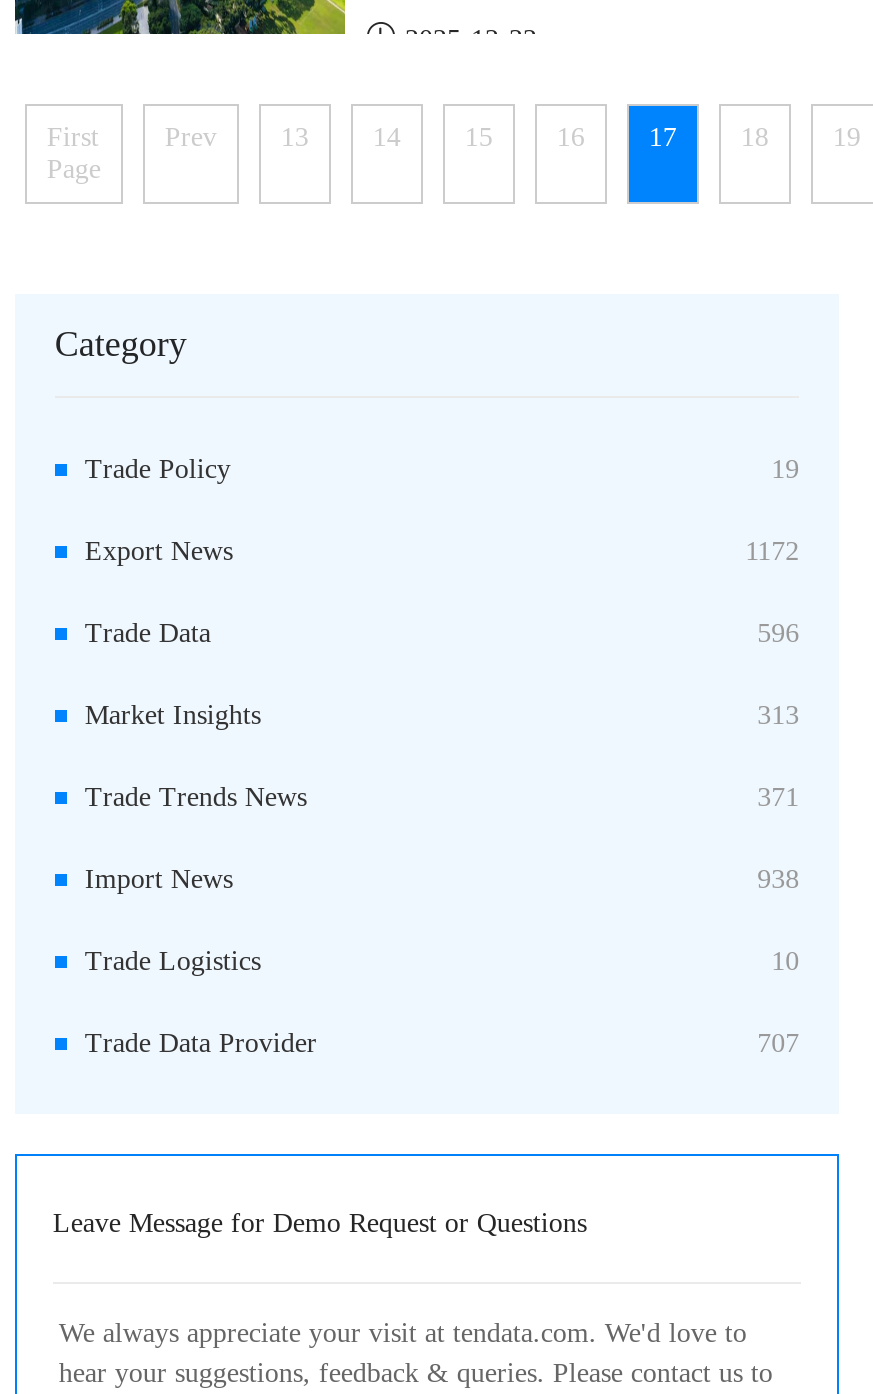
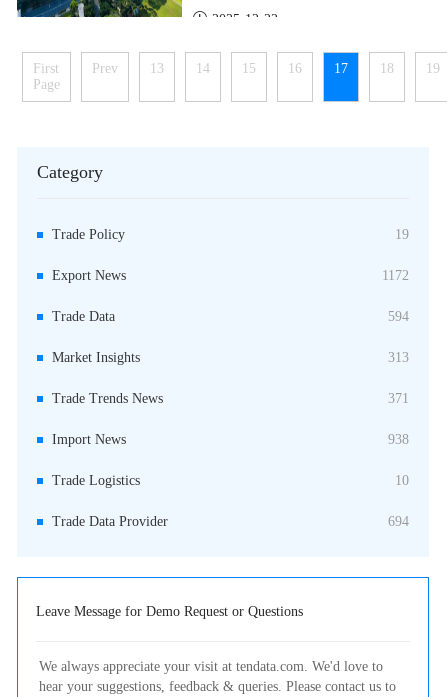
[757,617,799,647] 596 -> [388,308,409,323] 594
[757,1027,799,1057] 707 -> [388,513,409,528] 694

